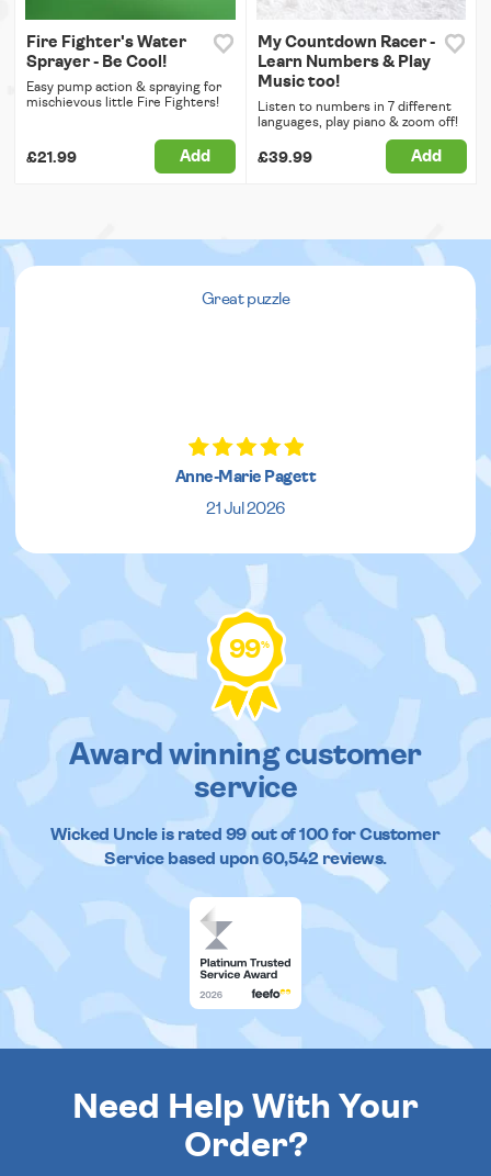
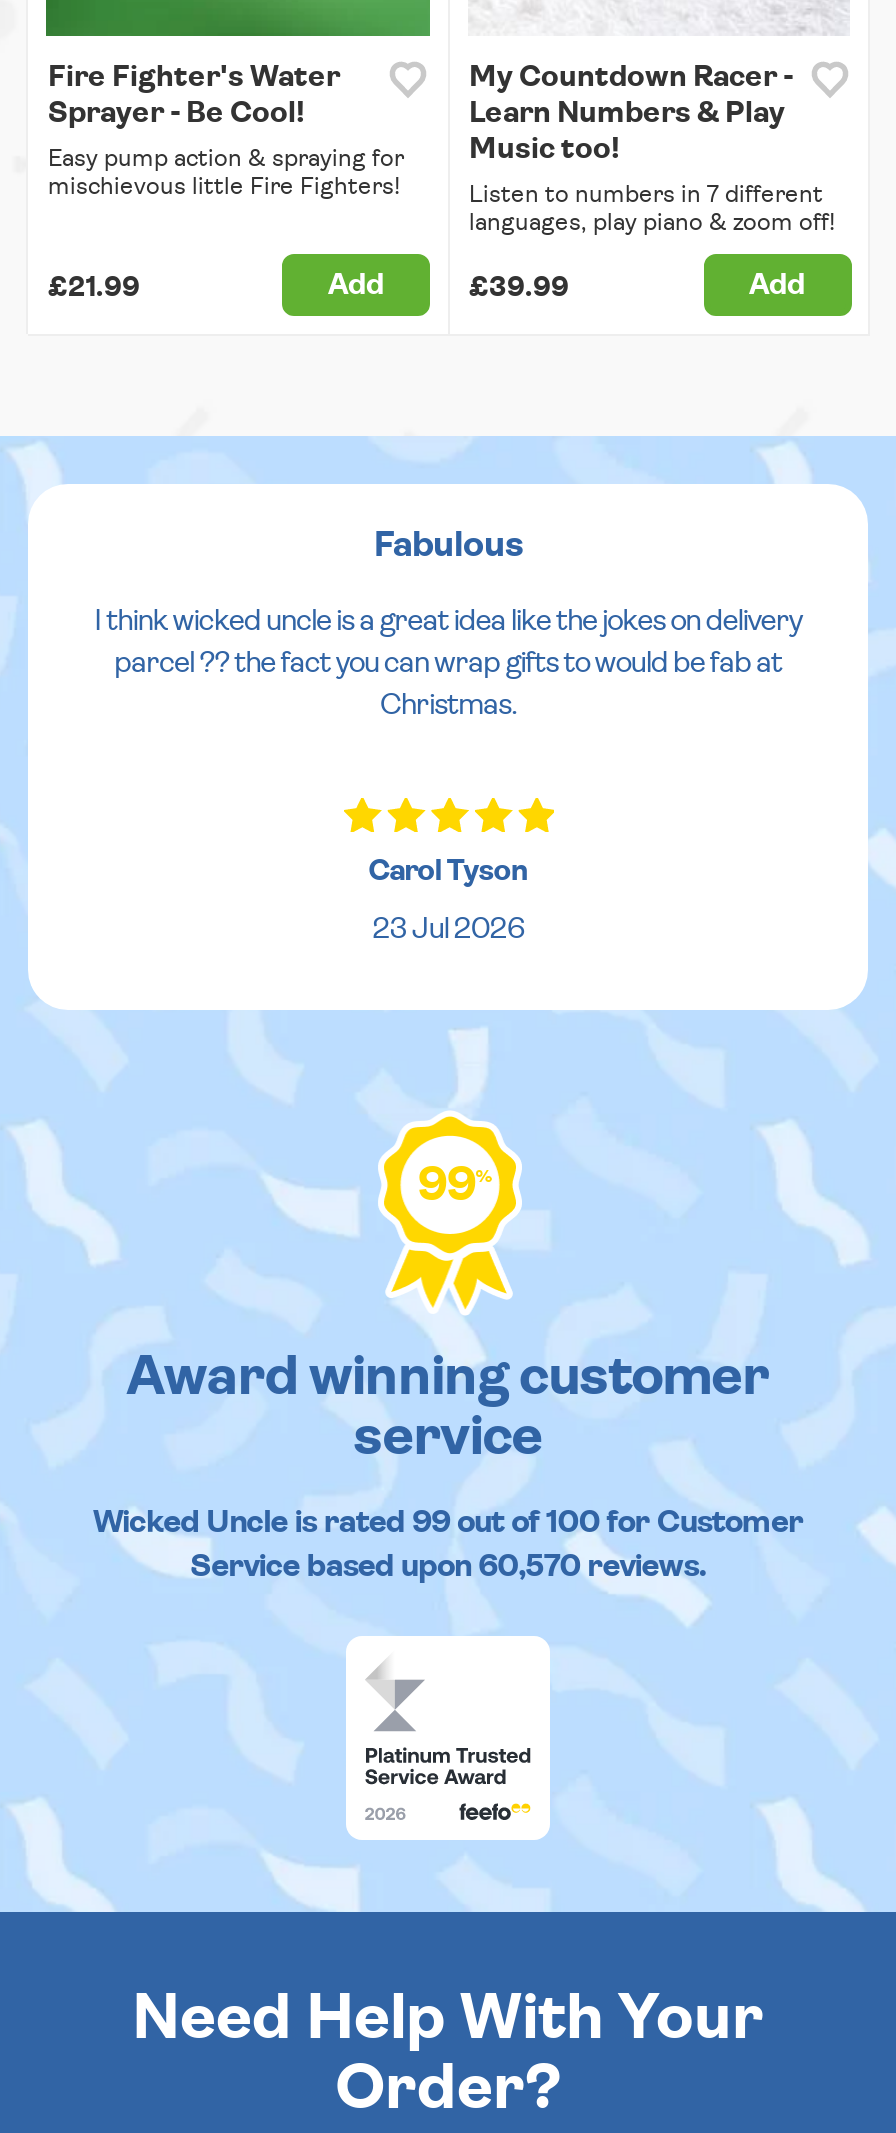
[202,291,289,307] Great puzzle -> [94,528,802,720] Fabulous | I think wicked uncle is a great idea like the jokes on delivery | parcel ?? the fact you can wrap gifts to would be fab at | Christmas.
[175,469,316,517] Anne-Marie Pagett | 21 Jul 2026 -> [368,856,528,944] Carol Tyson | 23 Jul 2026
[104,850,387,867] Service based upon 60,542 reviews. -> [190,1550,706,1582] Service based upon 60,570 reviews.

